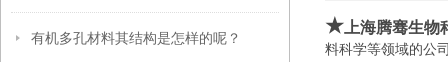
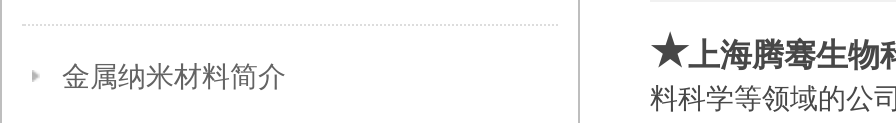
[31,30,241,46] 有机多孔材料其结构是怎样的呢？ -> [62,60,286,92] 金属纳米材料简介

